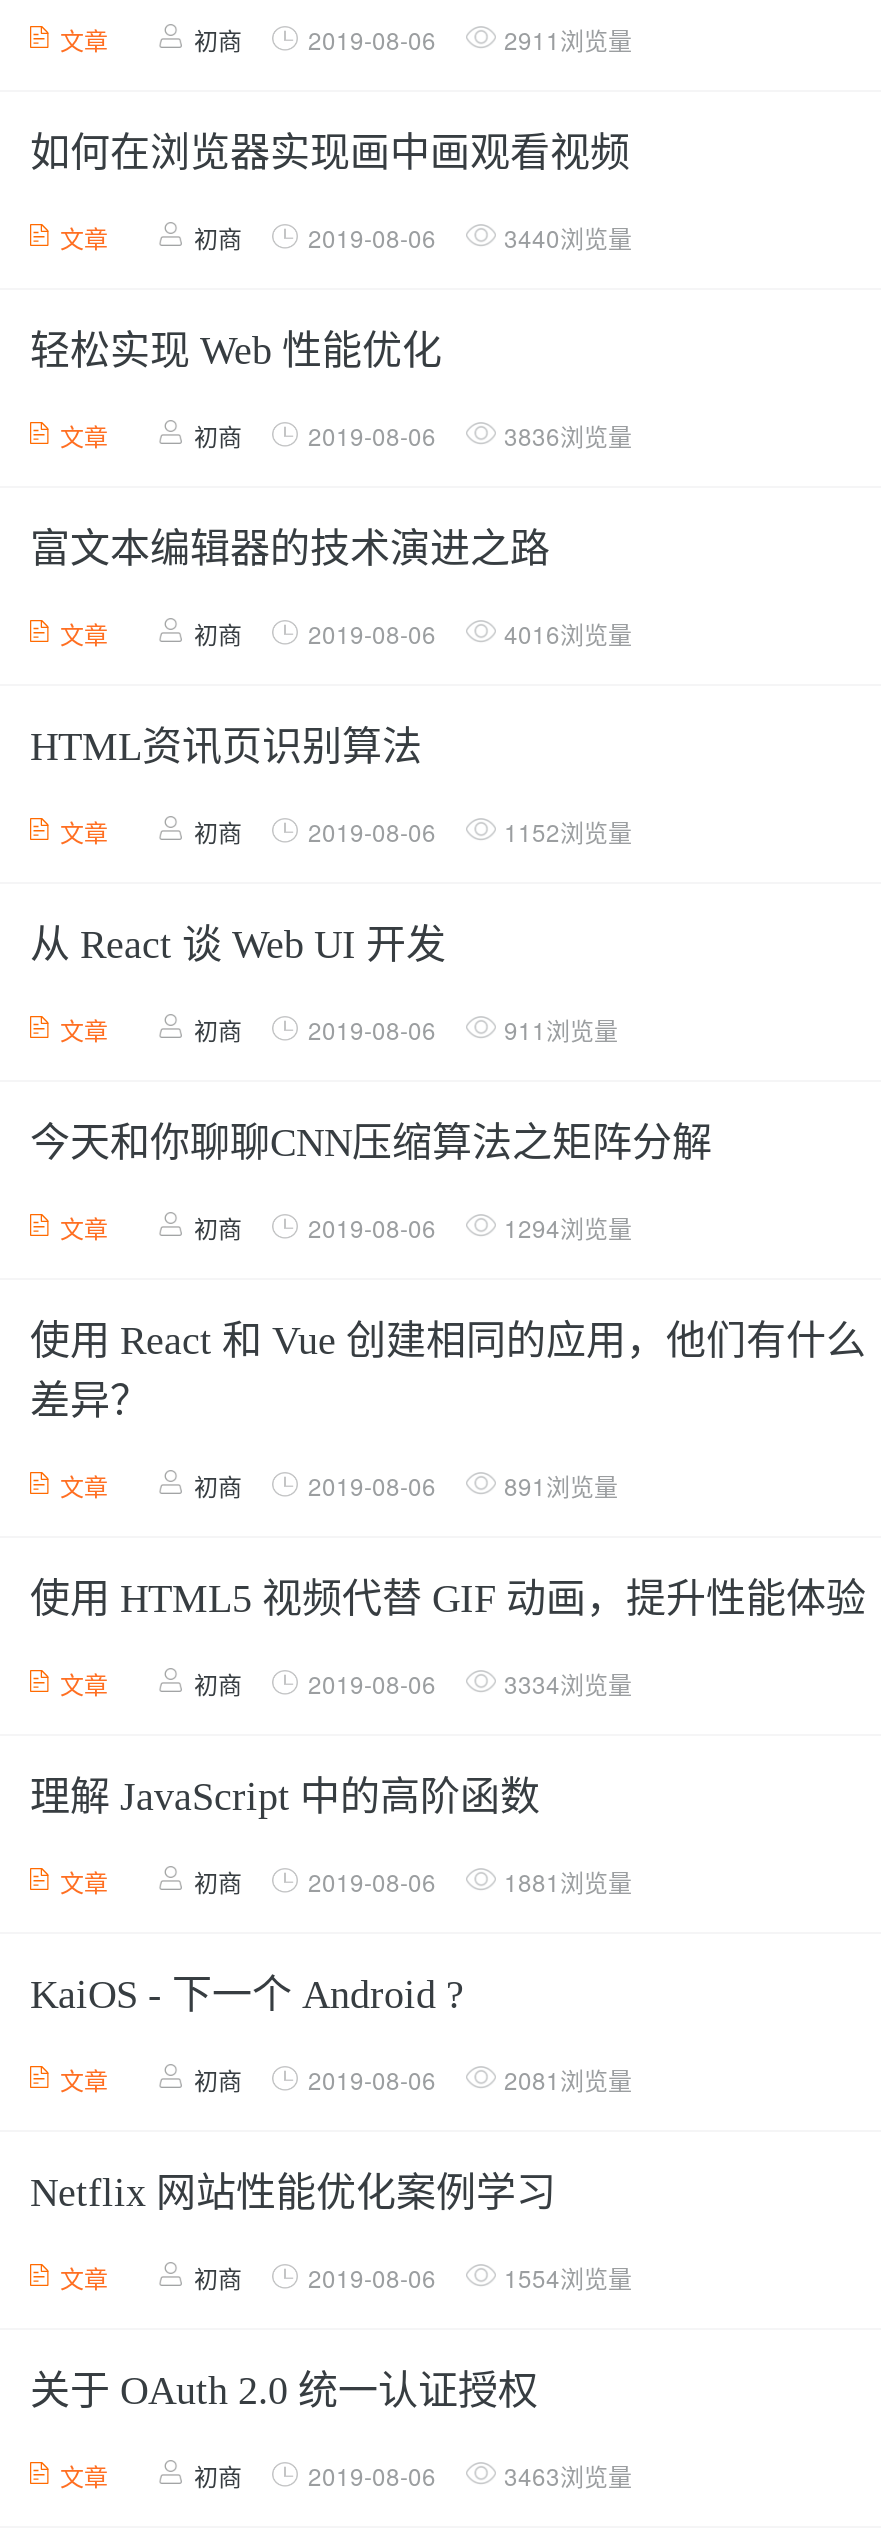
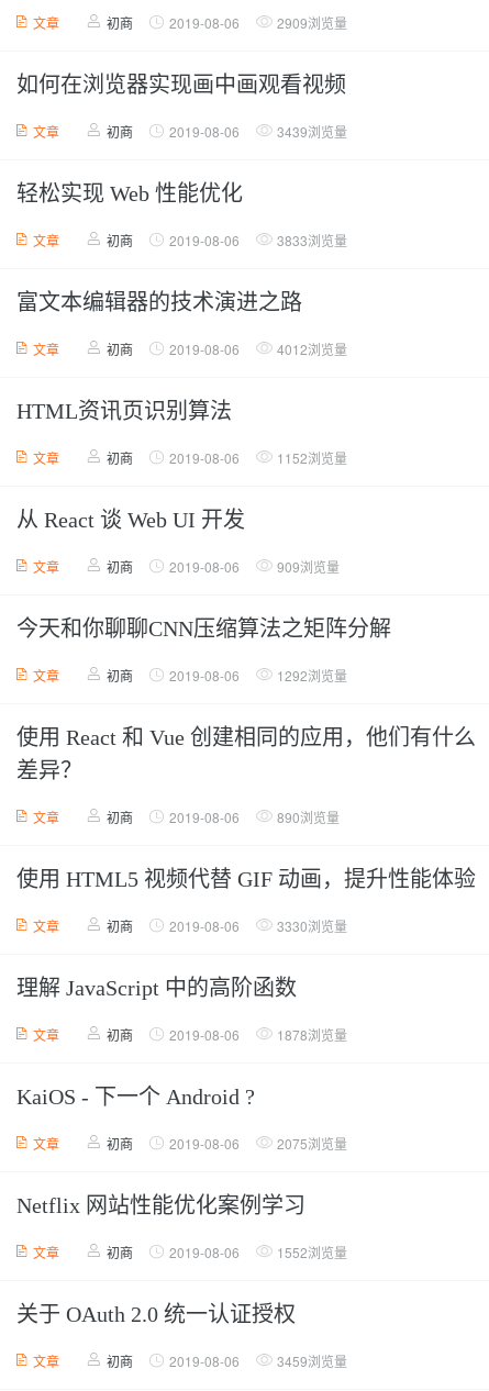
[194,22,632,56] 初商 2019-08-06 2911浏览量 -> [107,13,347,32] 初商 2019-08-06 2909浏览量
[194,220,632,254] 初商 2019-08-06 3440浏览量 -> [107,122,347,141] 初商 2019-08-06 3439浏览量
[194,418,632,452] 初商 2019-08-06 3836浏览量 -> [107,231,347,249] 初商 2019-08-06 3833浏览量
[194,616,632,650] 初商 2019-08-06 4016浏览量 -> [107,340,347,358] 初商 2019-08-06 4012浏览量
[194,1012,618,1046] 初商 2019-08-06 911浏览量 -> [107,557,340,576] 初商 2019-08-06 909浏览量
[194,1210,632,1244] 初商 2019-08-06 1294浏览量 -> [107,666,347,685] 初商 2019-08-06 1292浏览量
[194,1468,618,1502] 初商 2019-08-06 891浏览量 -> [107,808,340,826] 初商 2019-08-06 890浏览量
[194,1666,632,1700] 初商 2019-08-06 3334浏览量 -> [107,916,347,935] 初商 2019-08-06 3330浏览量
[194,1864,632,1898] 初商 2019-08-06 1881浏览量 -> [107,1025,347,1044] 初商 2019-08-06 1878浏览量
[194,2062,632,2096] 初商 2019-08-06 2081浏览量 -> [107,1134,347,1153] 初商 2019-08-06 2075浏览量
[194,2260,632,2294] 初商 2019-08-06 1554浏览量 -> [107,1243,347,1261] 初商 2019-08-06 1552浏览量
[194,2458,632,2492] 初商 2019-08-06 3463浏览量 -> [107,1351,347,1370] 初商 2019-08-06 3459浏览量

